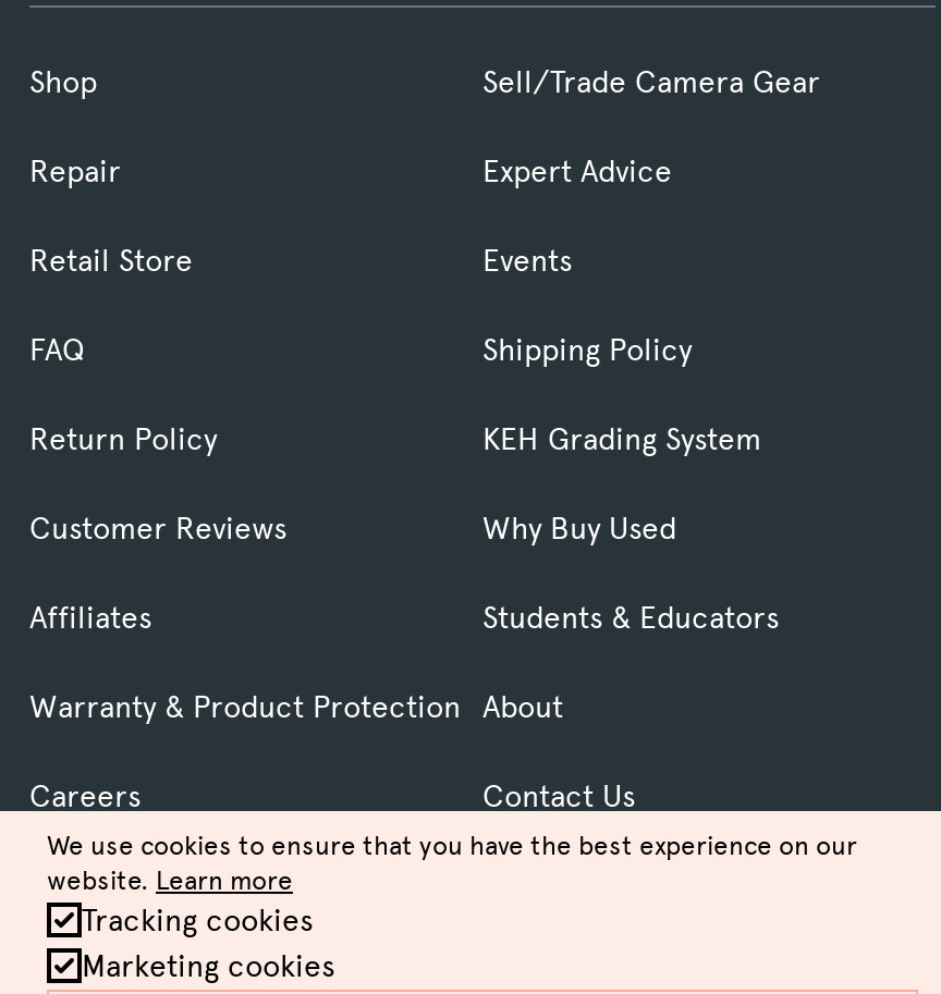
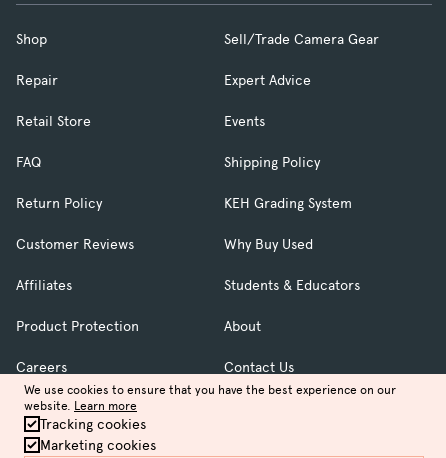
[29,690,563,727] Warranty & Product Protection About -> [16,318,261,335] Product Protection | About

